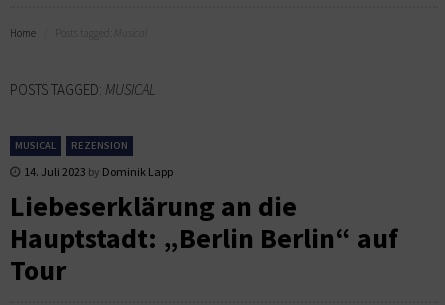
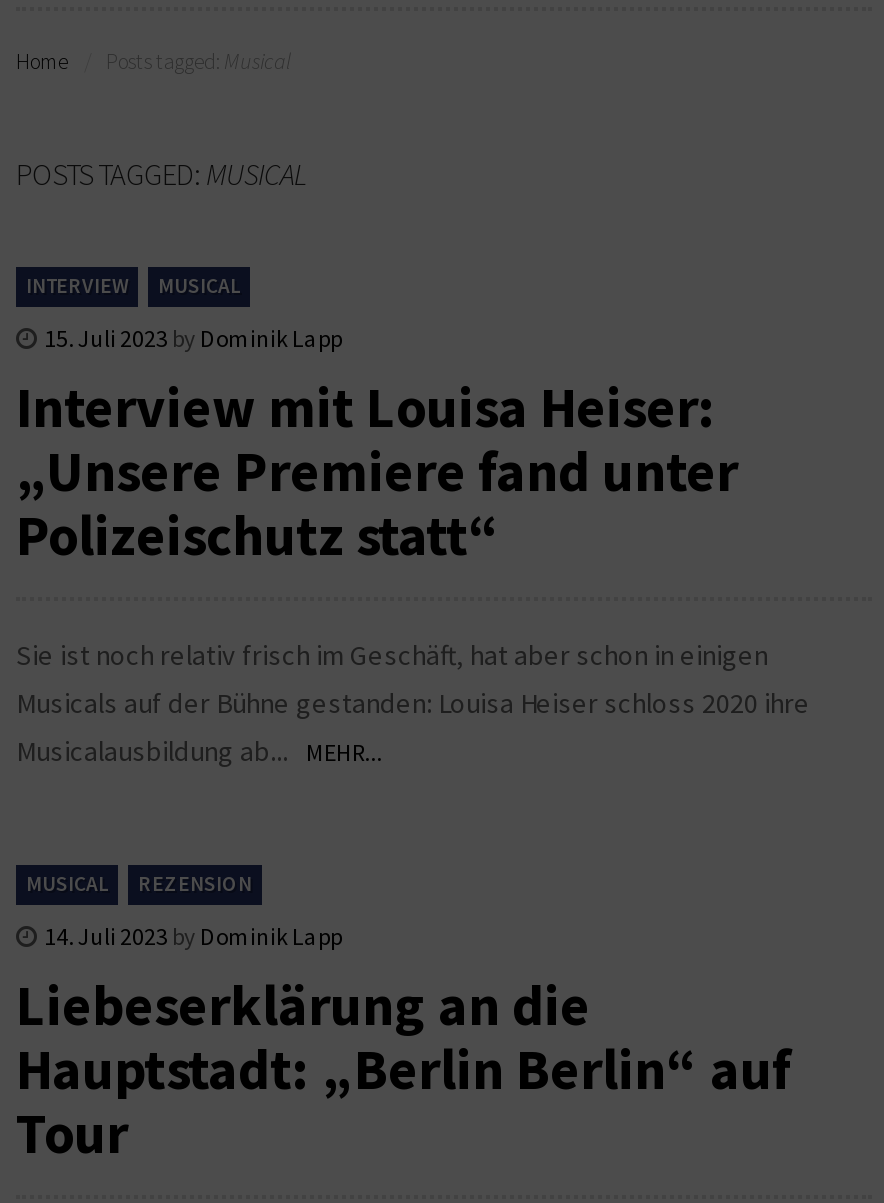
none -> [16,273,810,769] INTERVIEW | MUSICAL | 15. Juli 2023 by Dominik Lapp | Interview mit Louisa Heiser: | „Unsere Premiere fand unter | Polizeischutz statt“ | Sie ist noch relativ frisch im Geschäft, hat aber schon in einigen | Musicals auf der Bühne gestanden: Louisa Heiser schloss 2020 ihre | Musicalausbildung ab... MEHR...

